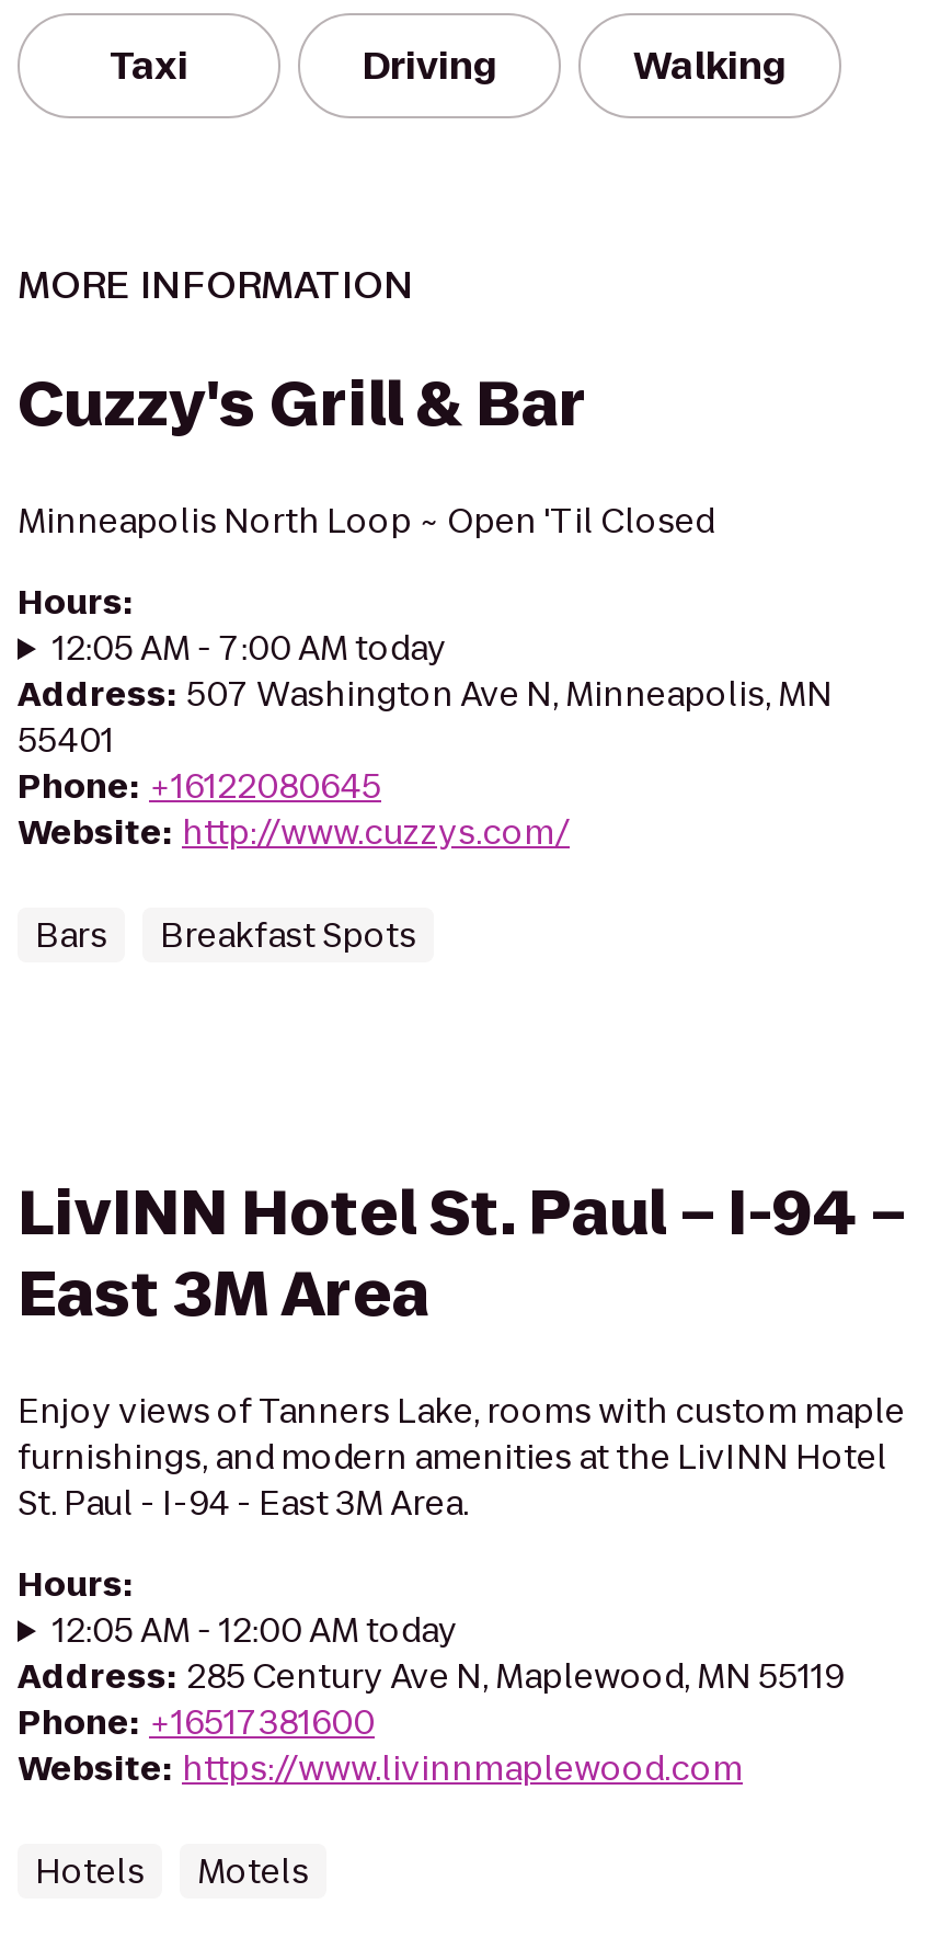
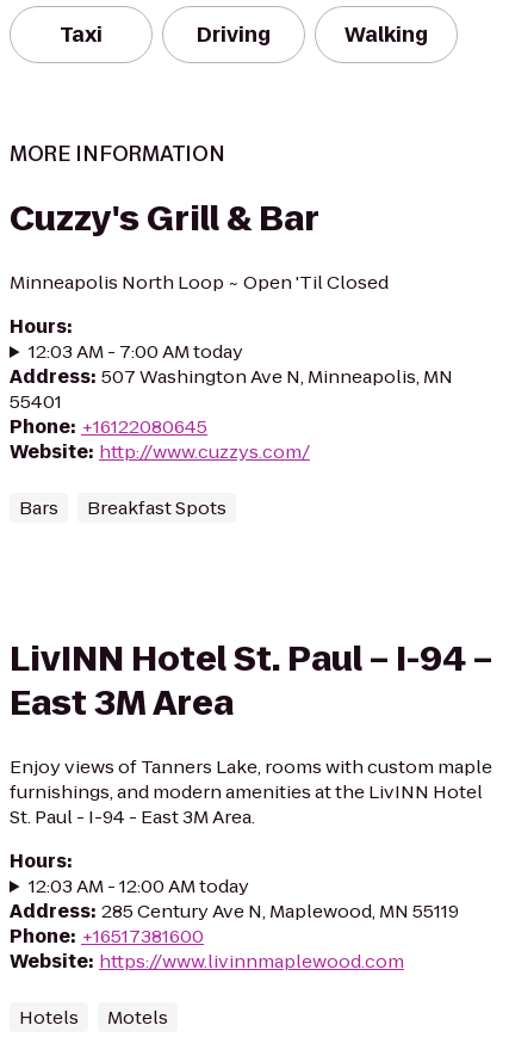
[52,625,447,671] 12:05 AM - 7:00 AM today -> [28,339,243,364] 12:03 AM - 7:00 AM today
[52,1607,458,1653] 12:05 AM - 12:00 AM today -> [28,873,249,898] 12:03 AM - 12:00 AM today

